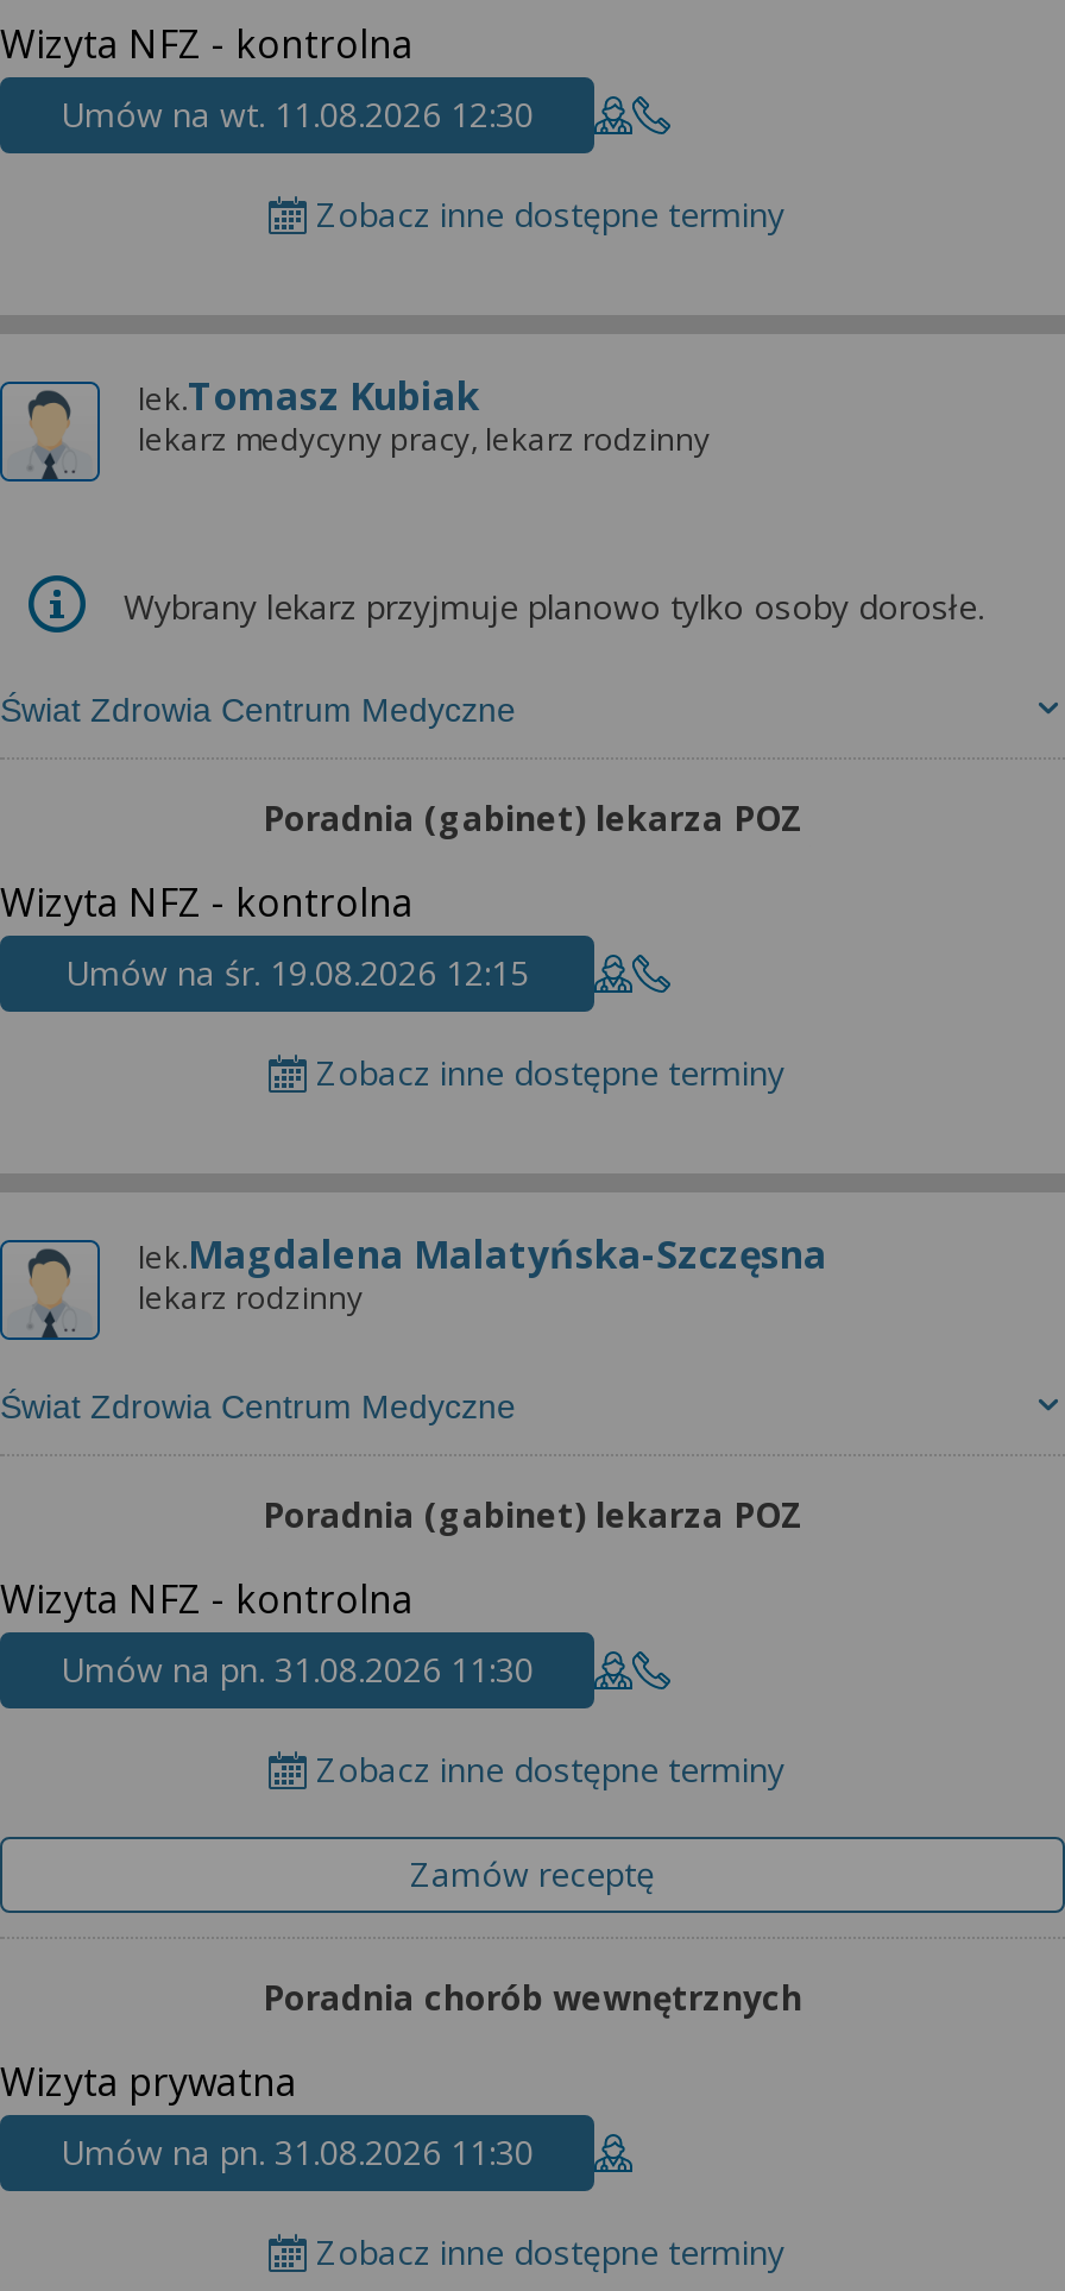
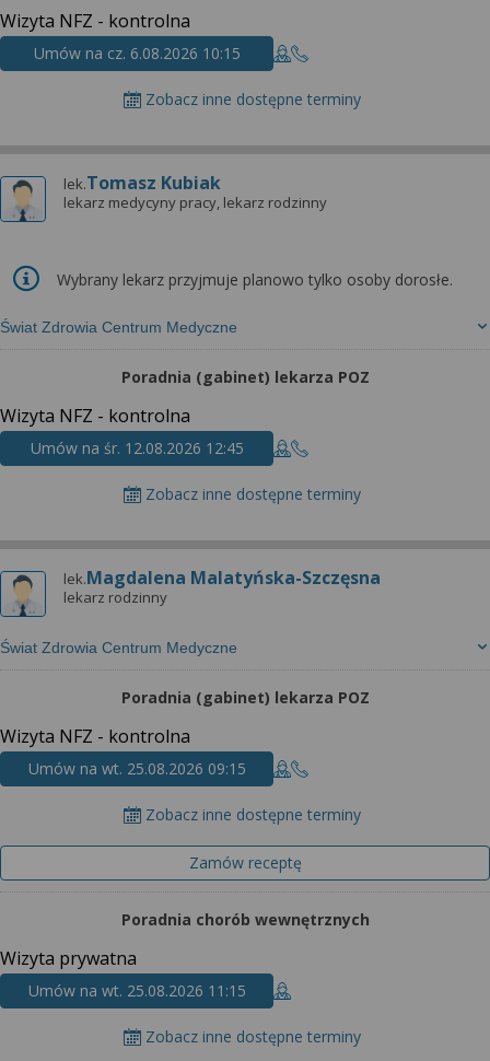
[61,92,534,137] Umów na wt. 11.08.2026 12:30 -> [33,43,240,63] Umów na cz. 6.08.2026 10:15
[65,950,529,995] Umów na śr. 19.08.2026 12:15 -> [30,438,243,458] Umów na śr. 12.08.2026 12:45
[61,1647,534,1692] Umów na pn. 31.08.2026 11:30 -> [28,758,246,779] Umów na wt. 25.08.2026 09:15
[61,2129,534,2174] Umów na pn. 31.08.2026 11:30 -> [28,980,246,1001] Umów na wt. 25.08.2026 11:15

